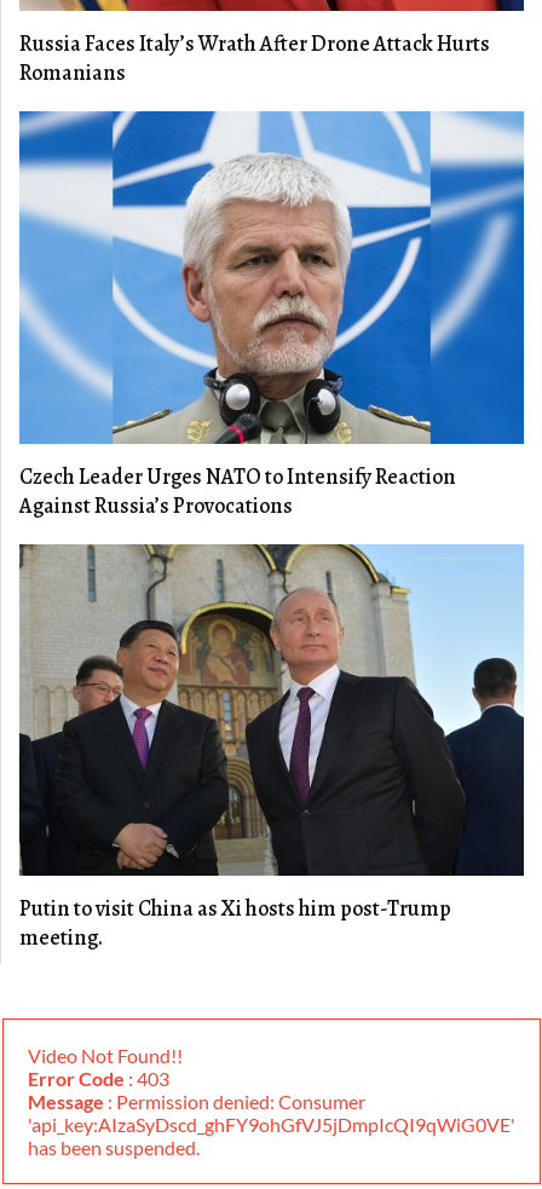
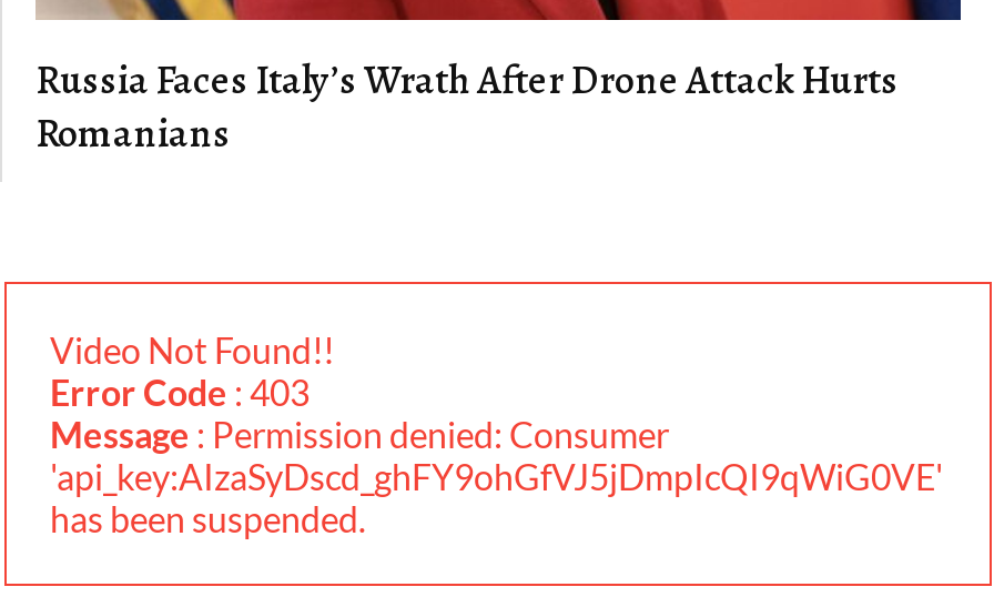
[18,110,525,520] [image] | Czech Leader Urges NATO to Intensify Reaction | Against Russia’s Provocations -> none
[18,543,524,952] [image] | Putin to visit China as Xi hosts him post-Trump | meeting. -> none

